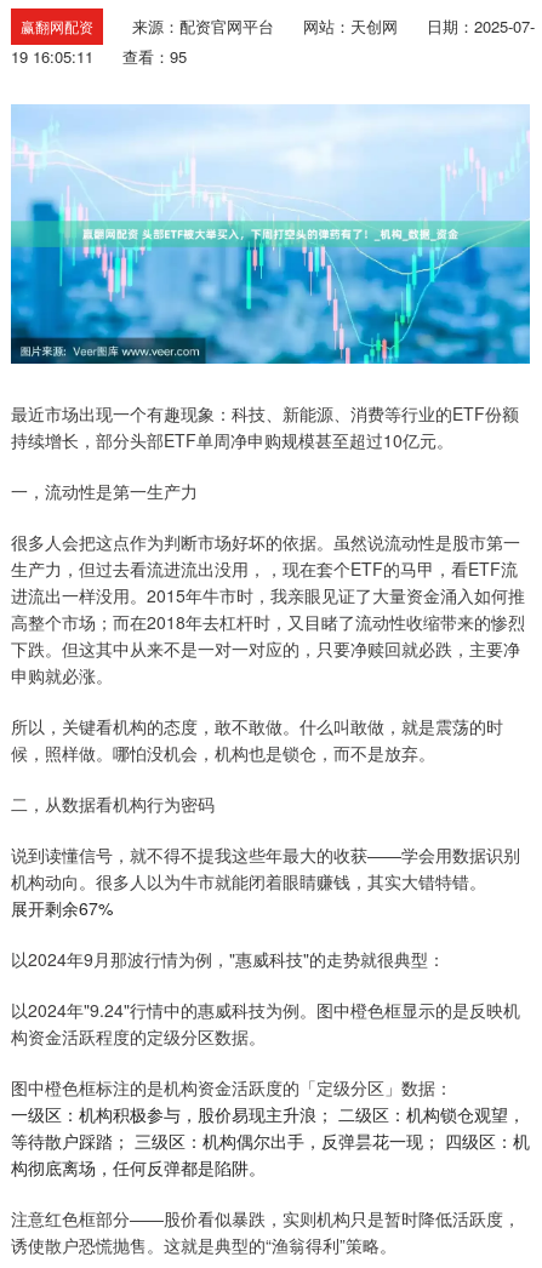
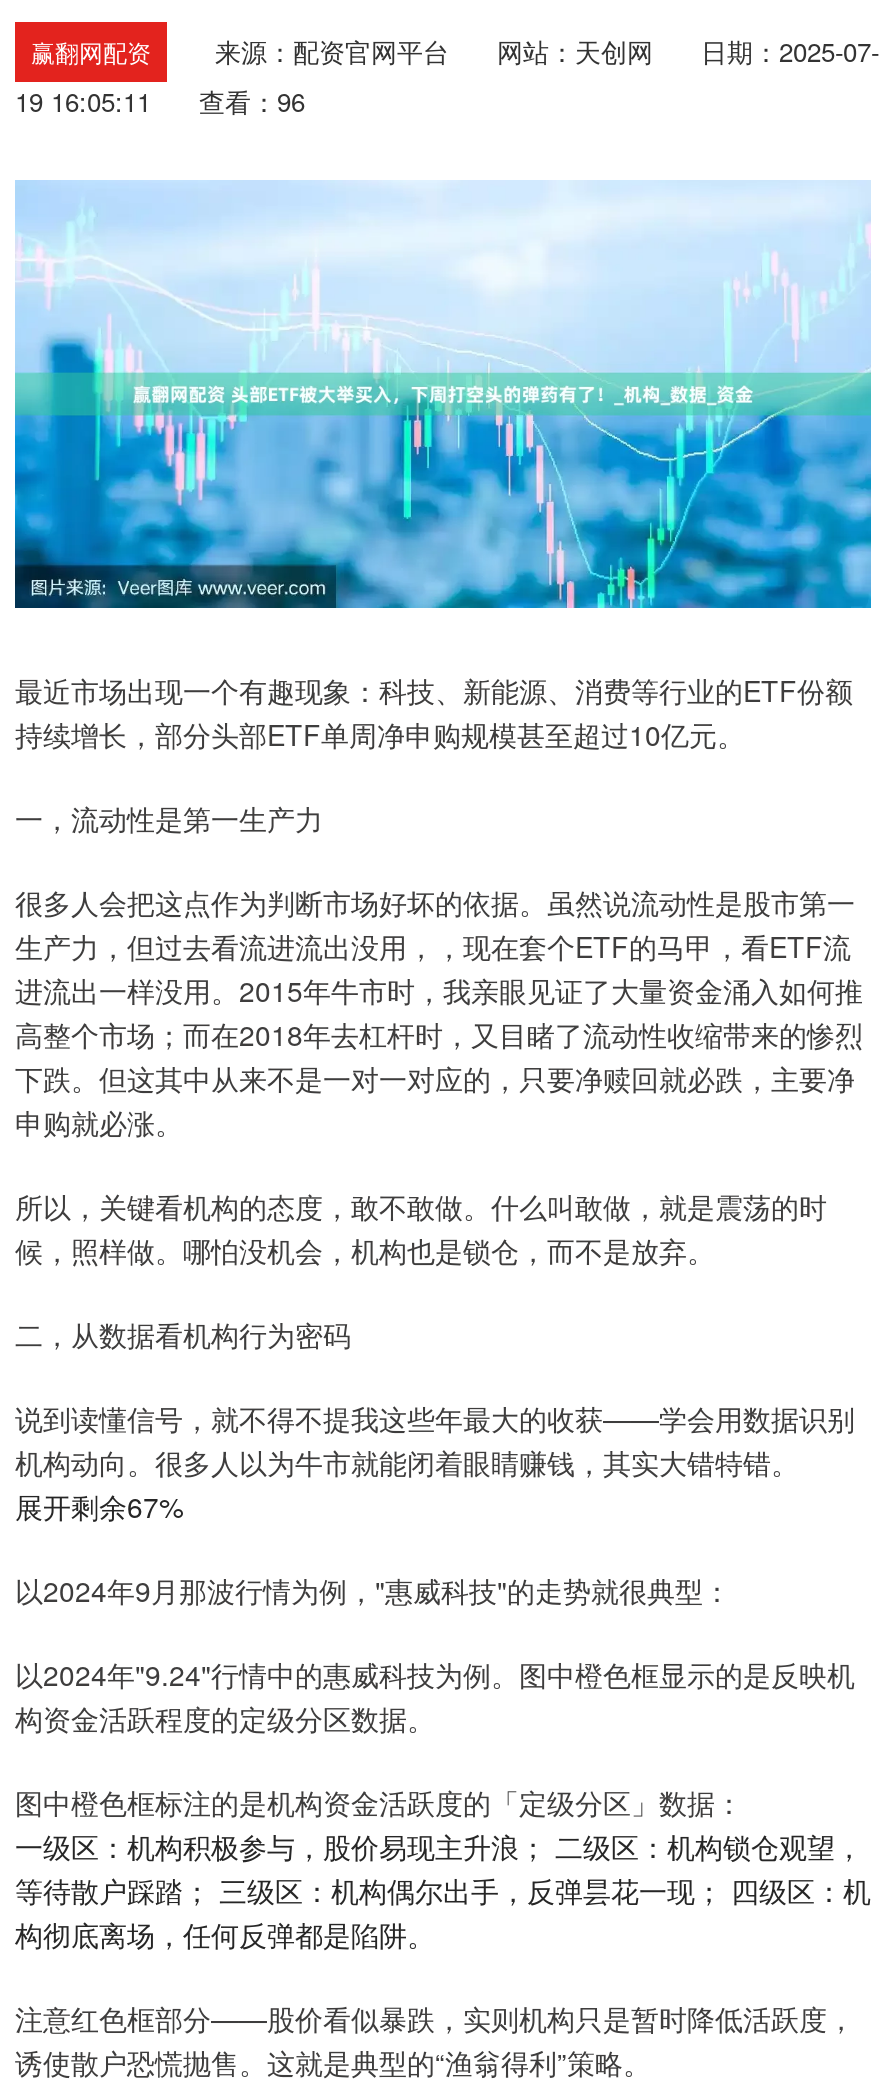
[11,45,187,68] 19 16:05:11 查看：95 -> [15,82,305,120] 19 16:05:11 查看：96

